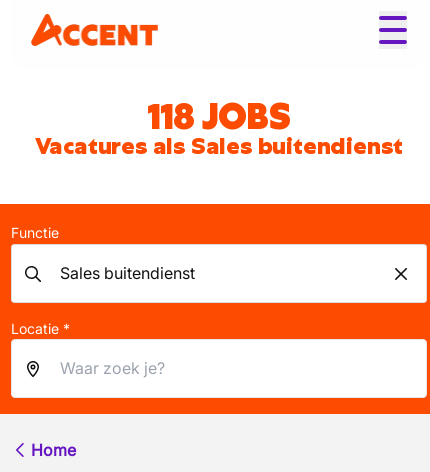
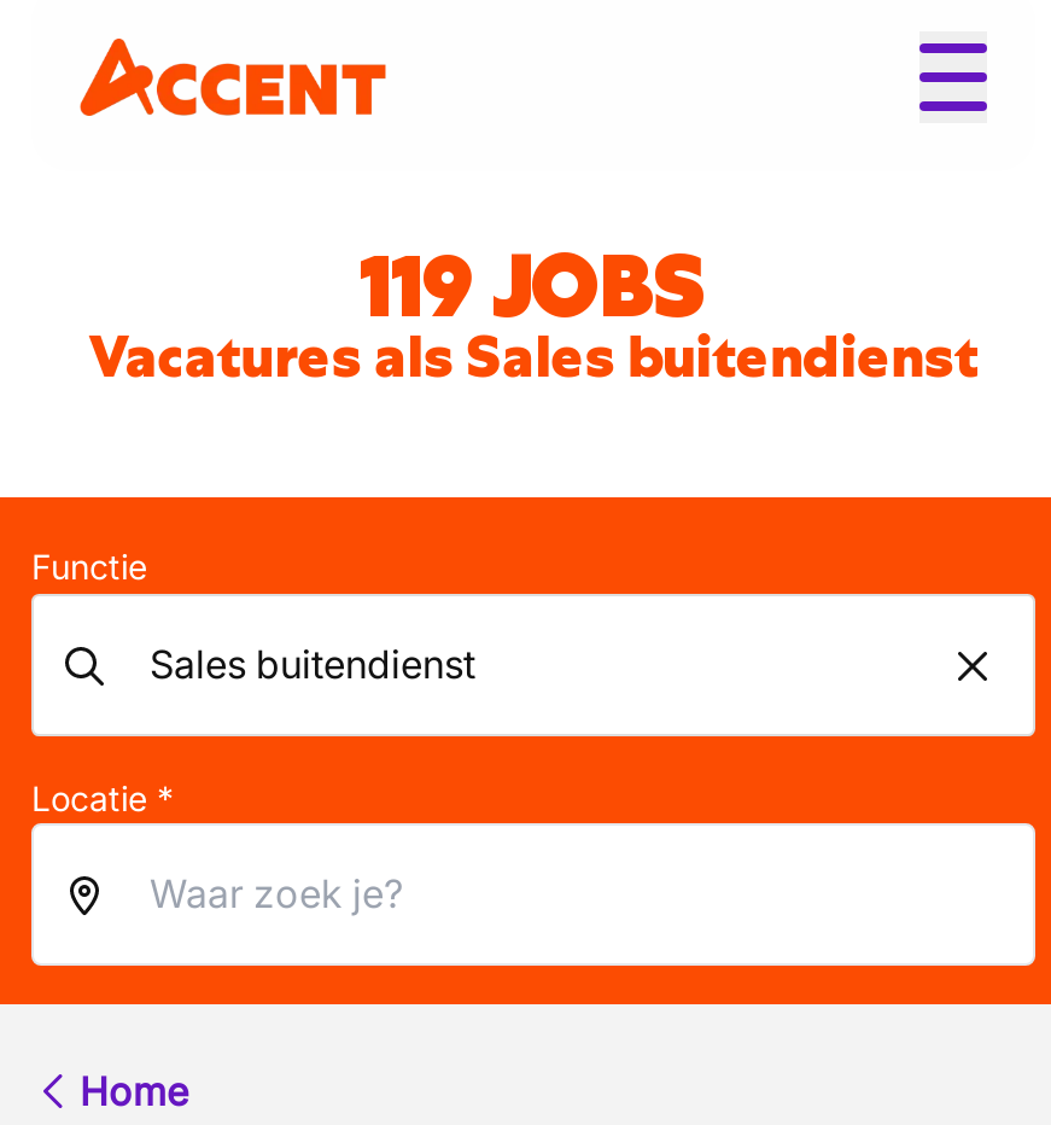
[147,93,291,139] 118 JOBS -> [360,229,707,340] 119 JOBS

